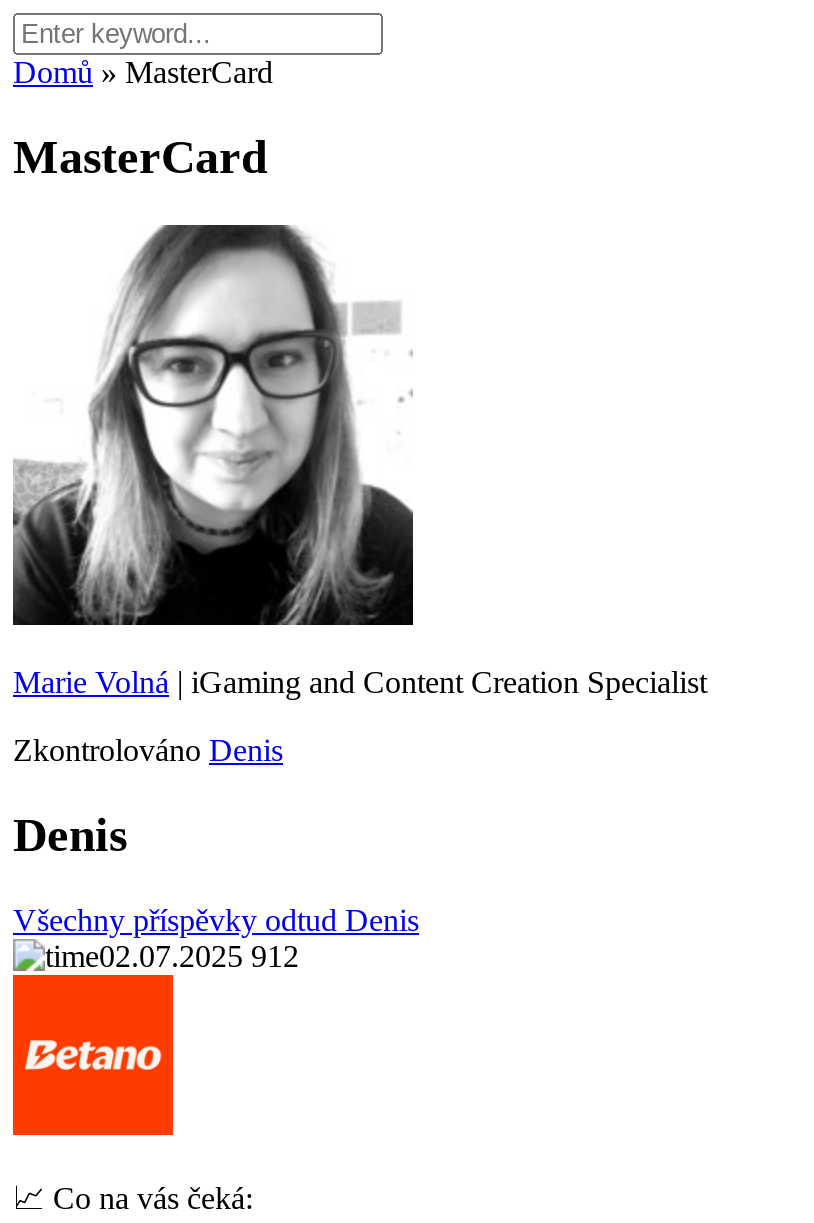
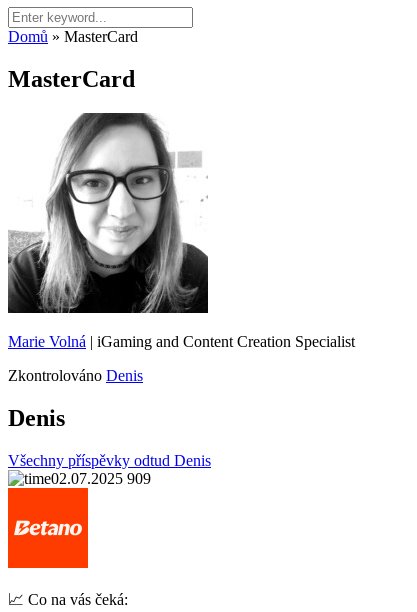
[99,938,299,972] 02.07.2025912 -> [51,470,151,487] 02.07.2025909

